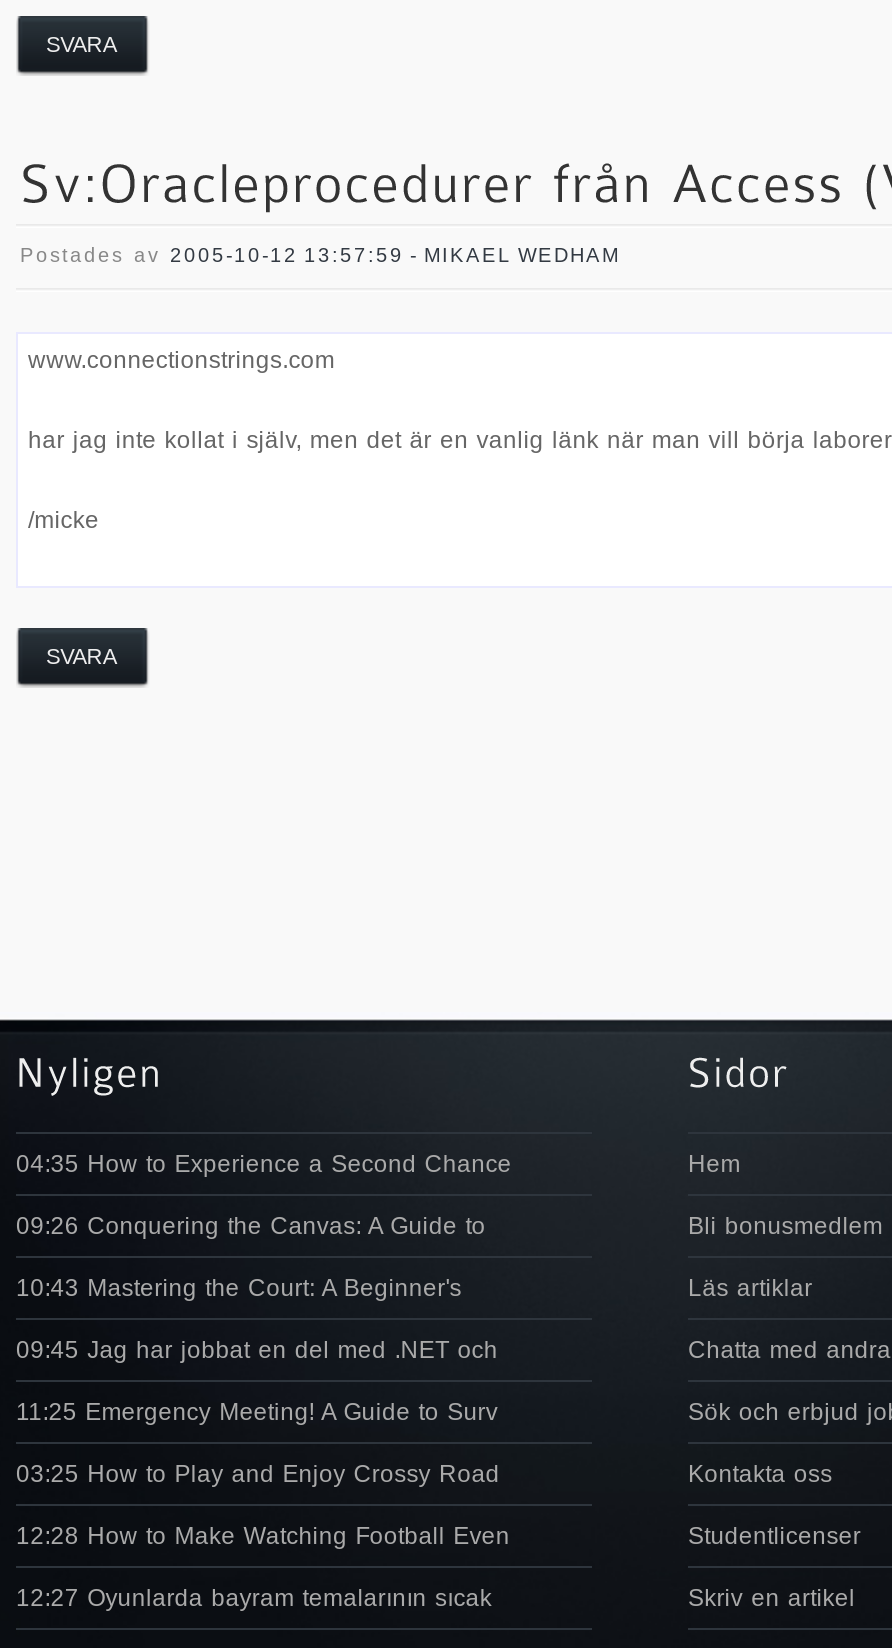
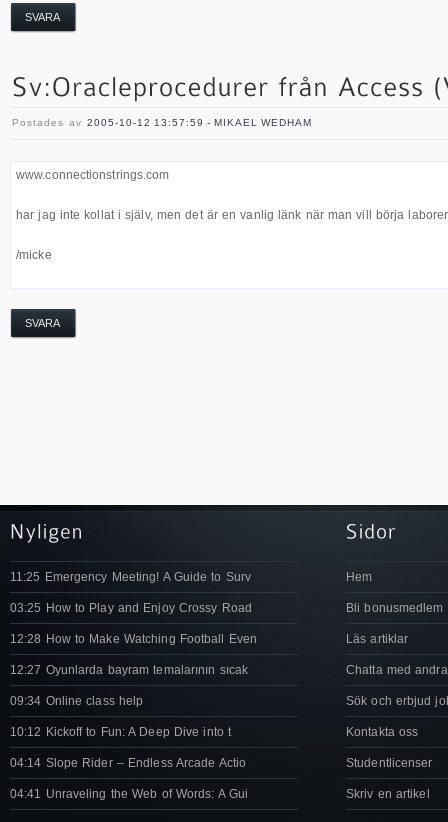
[16,1150,512,1364] 04:35 How to Experience a Second Chance | 09:26 Conquering the Canvas: A Guide to | 10:43 Mastering the Court: A Beginner's | 09:45 Jag har jobbat en del med .NET och -> none
moved [16,1398,510,1612] -> [10,570,257,677]: 11:25 Emergency Meeting! A Guide to Surv | 03:25 How to Play and Enjoy Crossy Road | 12:28 How to Make Watching Football Even | 12:27 Oyunlarda bayram temalarının sıcak
none -> [10,694,248,801] 09:34 Online class help | 10:12 Kickoff to Fun: A Deep Dive into t | 04:14 Slope Rider – Endless Arcade Actio | 04:41 Unraveling the Web of Words: A Gui

